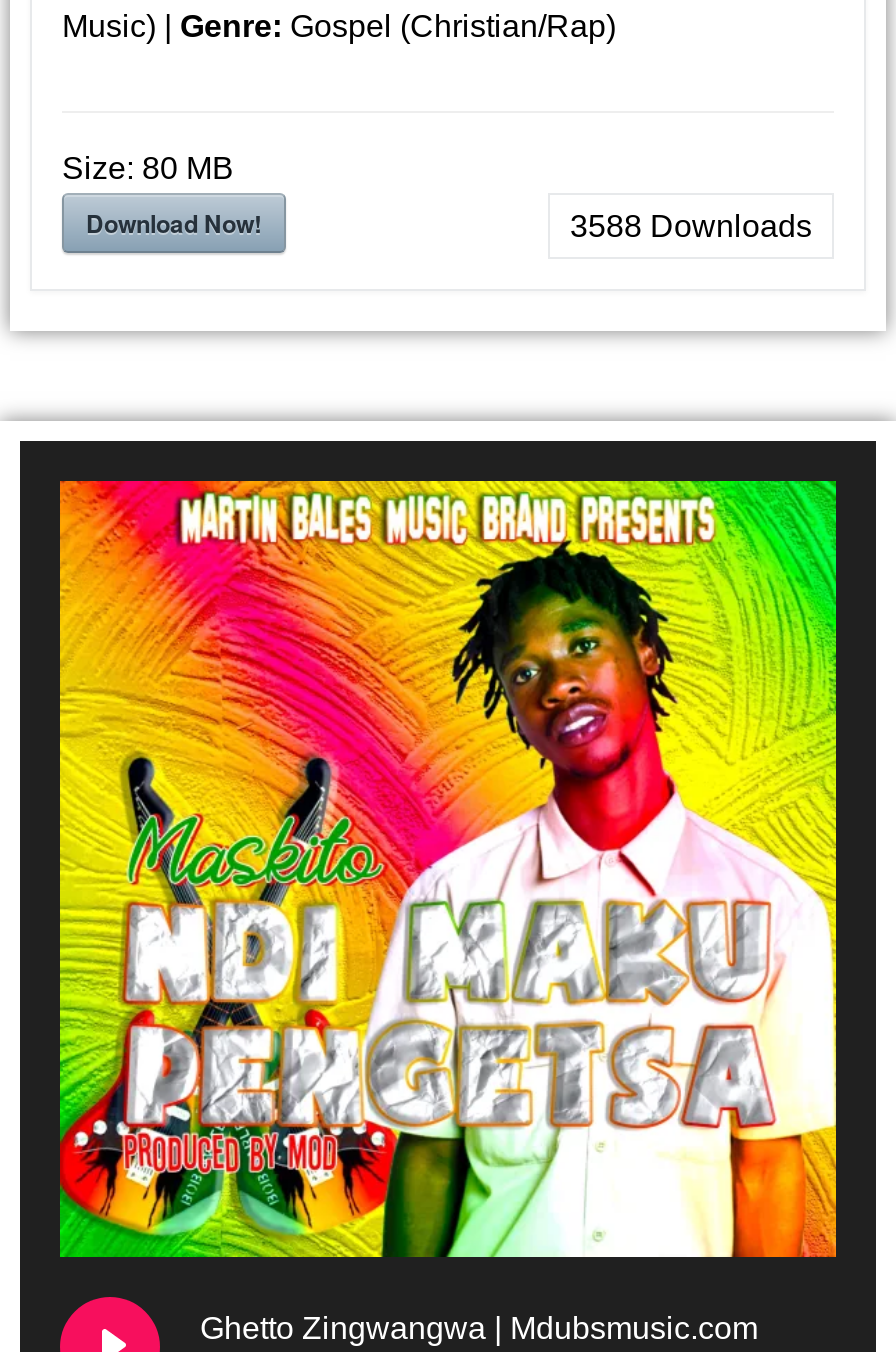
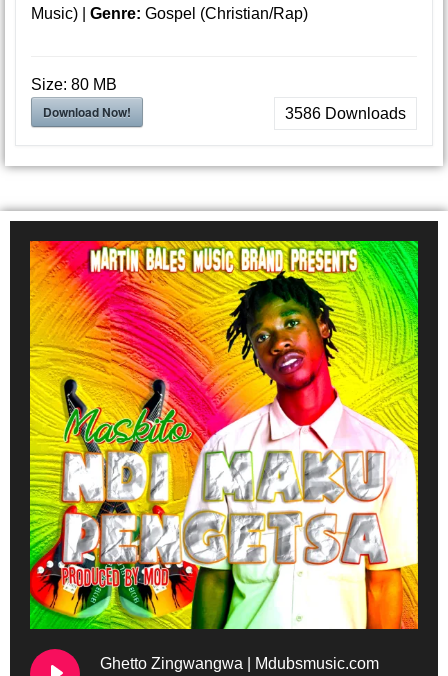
[570,209,812,243] 3588 Downloads -> [285,105,406,122] 3586 Downloads

